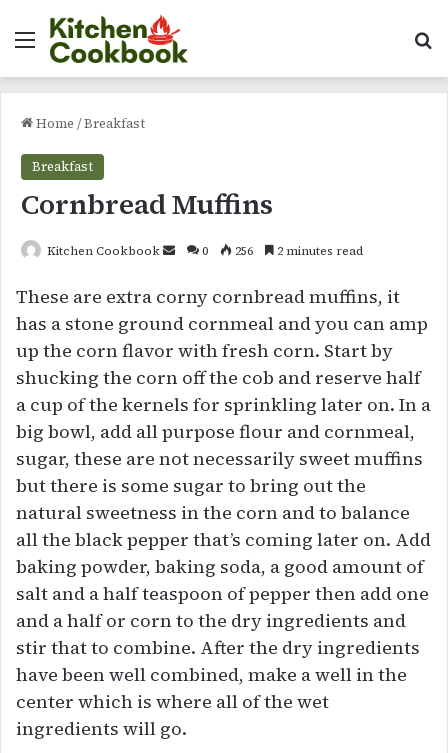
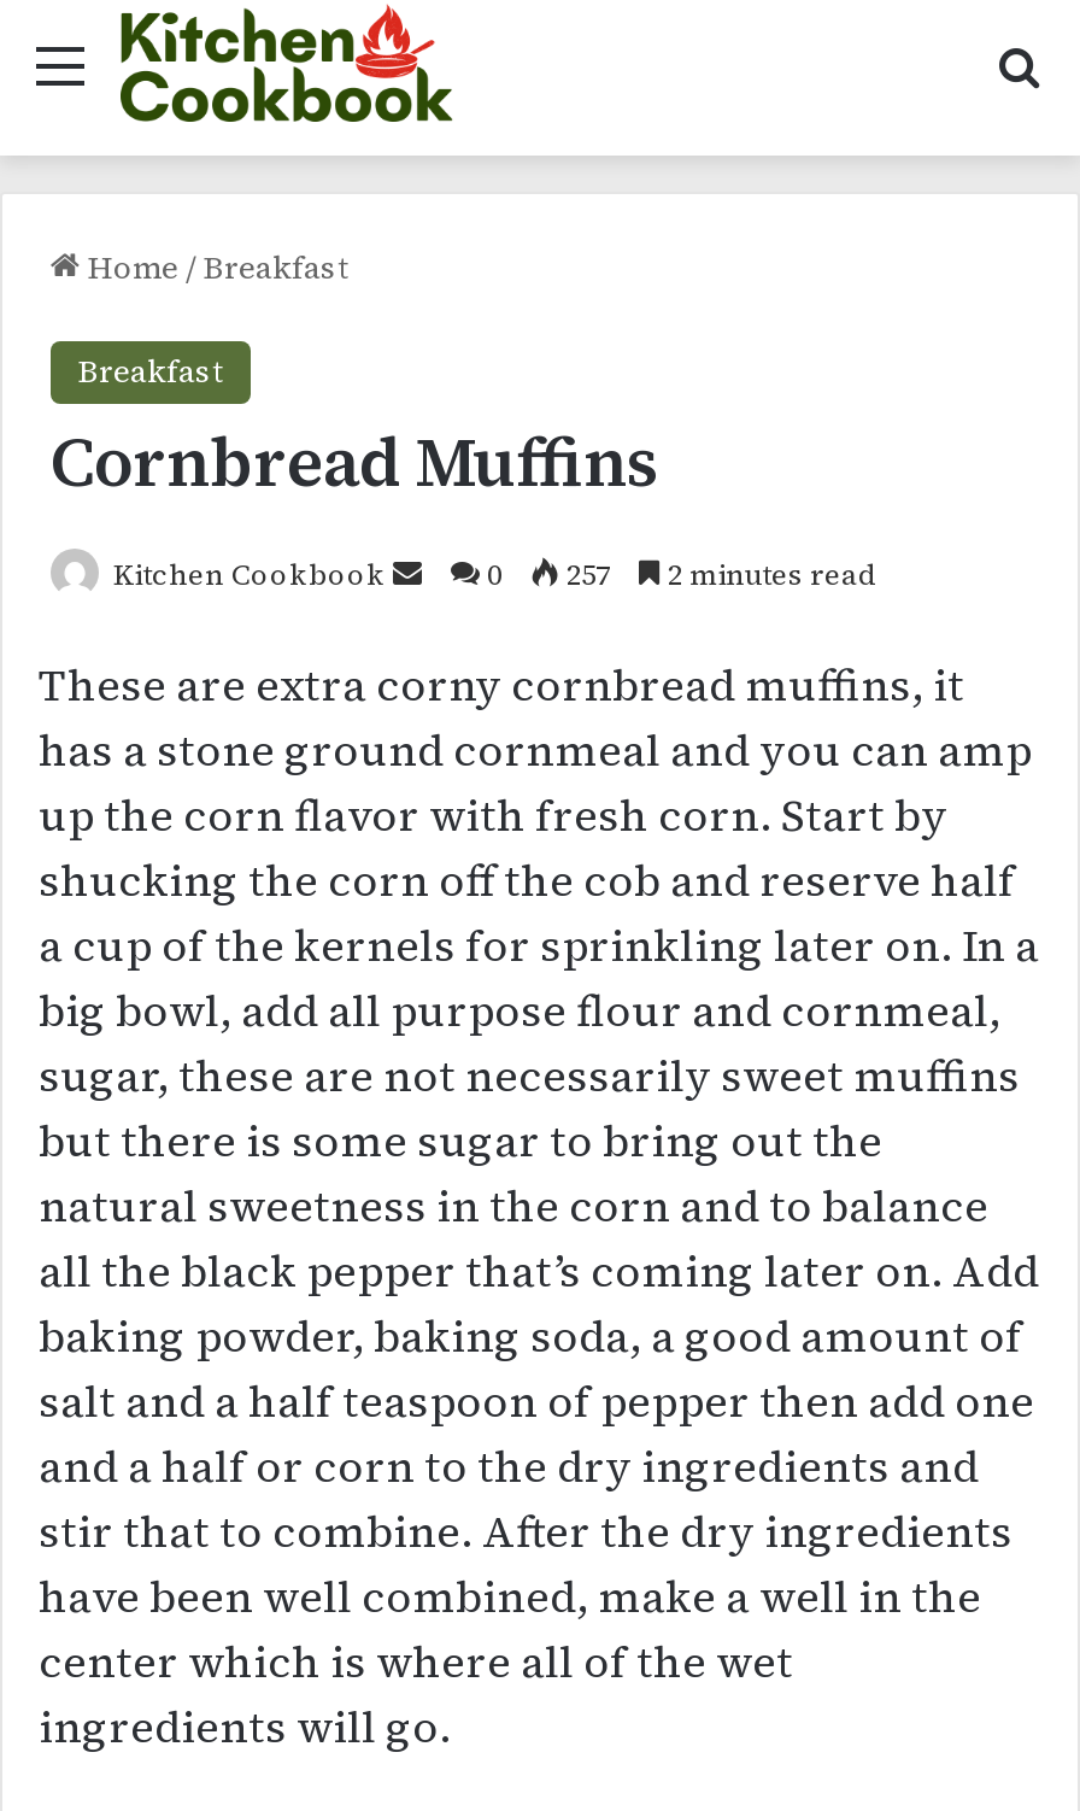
[232,243,253,259] 256 -> [559,556,610,594] 257

